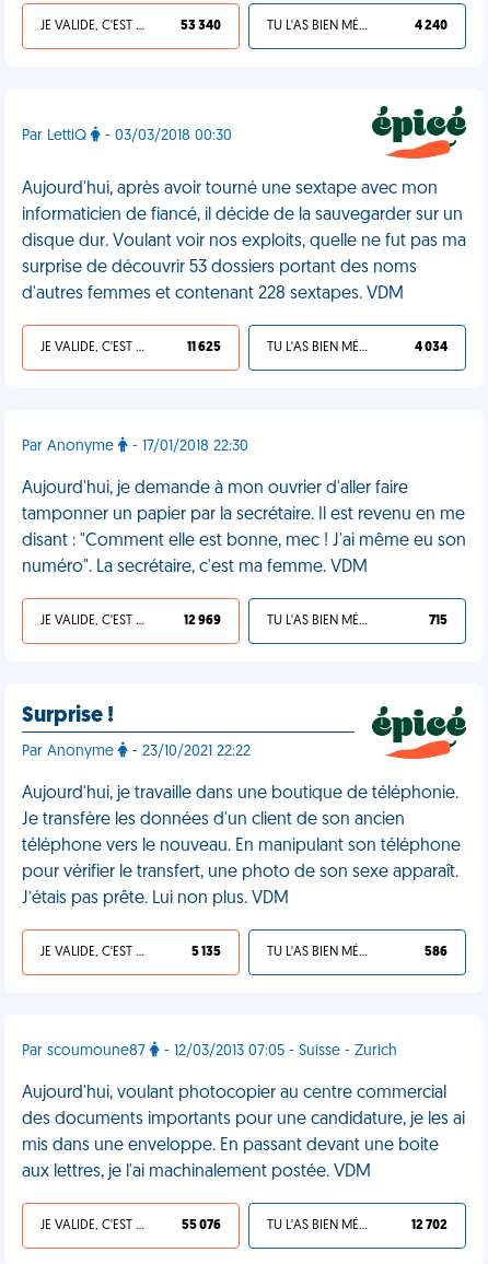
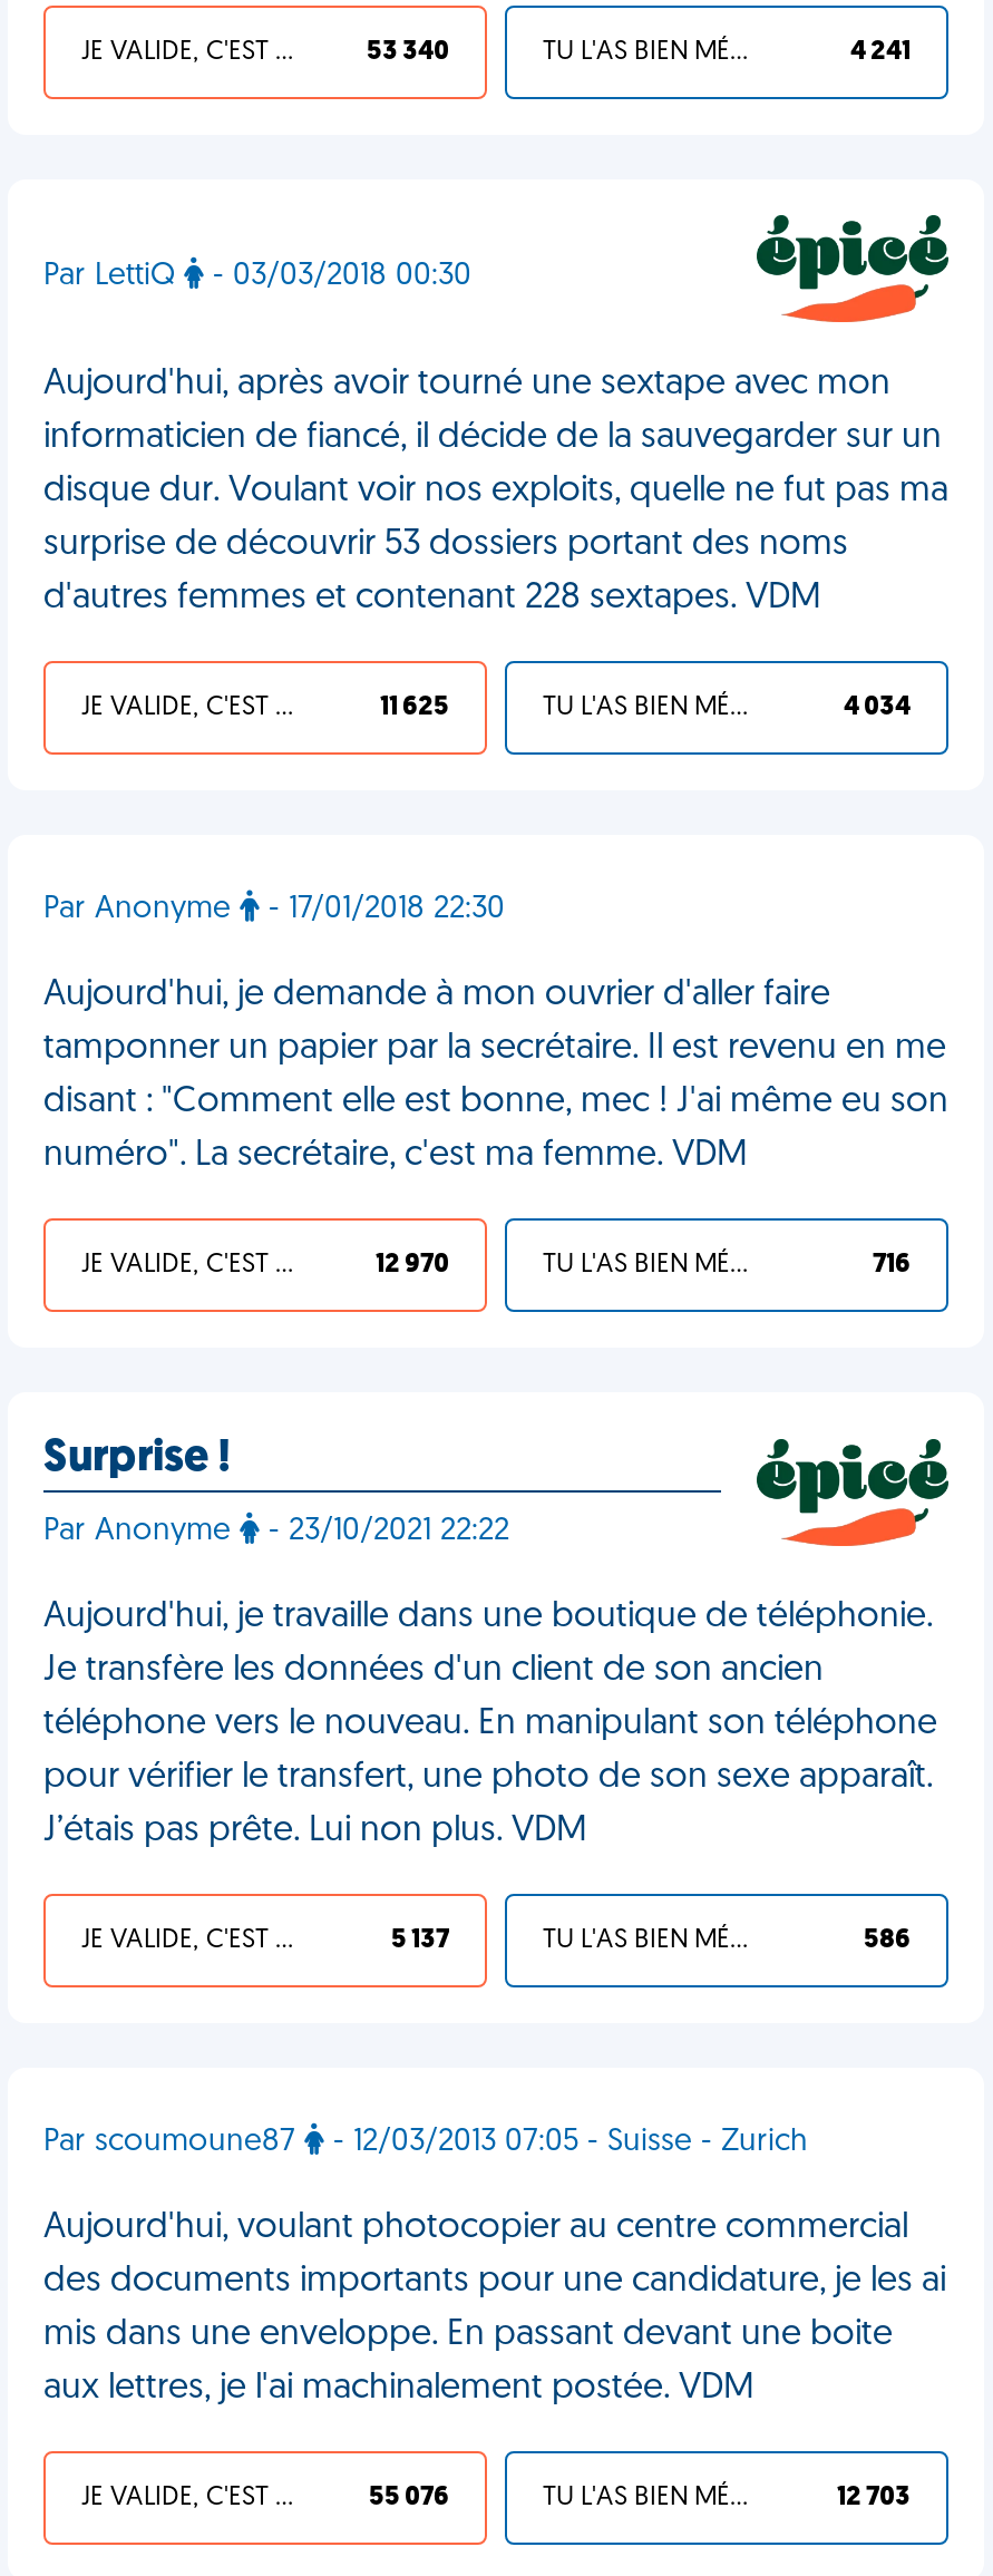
[415,20,448,33] 4 240 -> [850,39,911,66] 4 241
[184,615,221,628] 12 969 -> [376,1252,449,1279] 12 970
[429,615,448,628] 715 -> [873,1252,911,1279] 716
[191,946,221,959] 5 135 -> [391,1927,449,1954] 5 137
[411,1219,448,1232] 12 702 -> [837,2485,911,2511] 12 703

